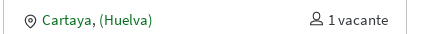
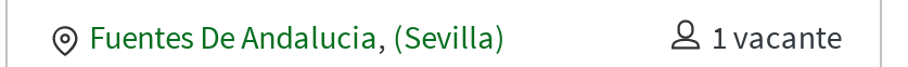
[42,10,153,29] Cartaya, (Huelva) -> [89,16,506,57] Fuentes De Andalucia, (Sevilla)

